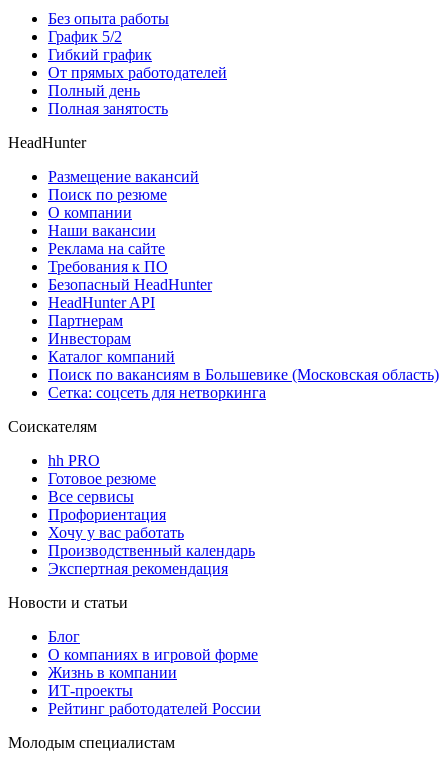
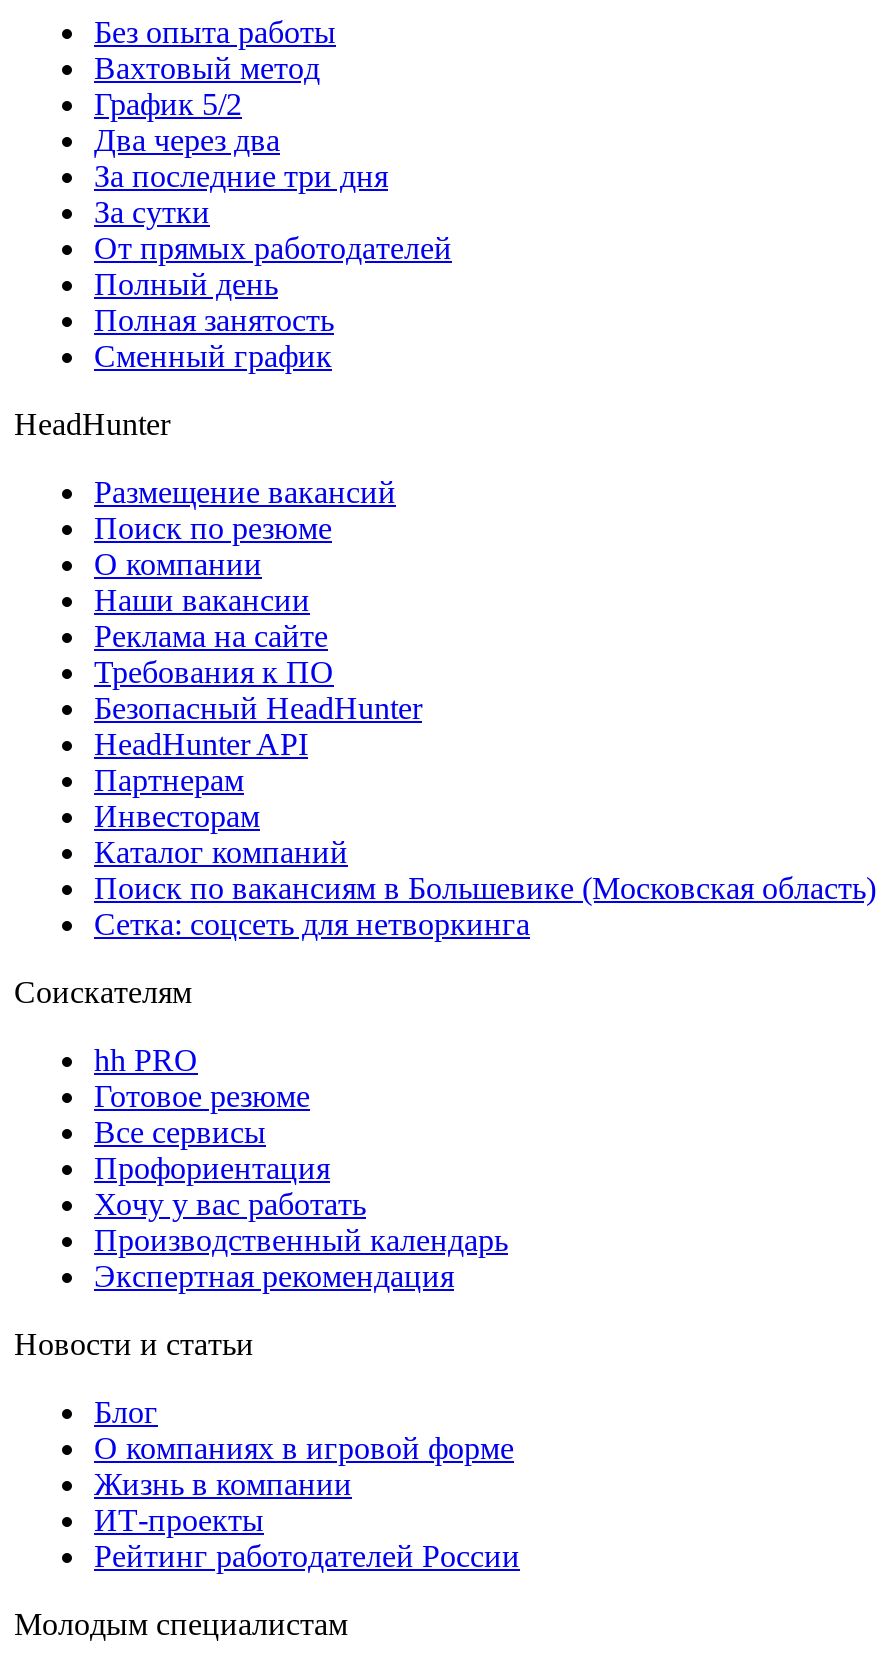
none -> [94,51,320,85] Вахтовый метод
[48,46,152,63] Гибкий график -> [94,123,388,229] Два через два | За последние три дня | За сутки
none -> [94,339,332,373] Сменный график

